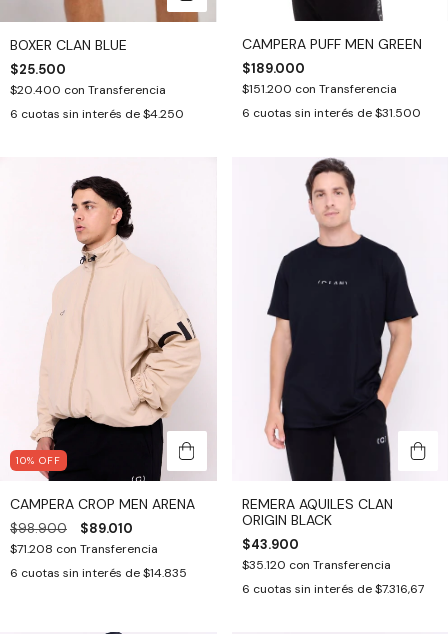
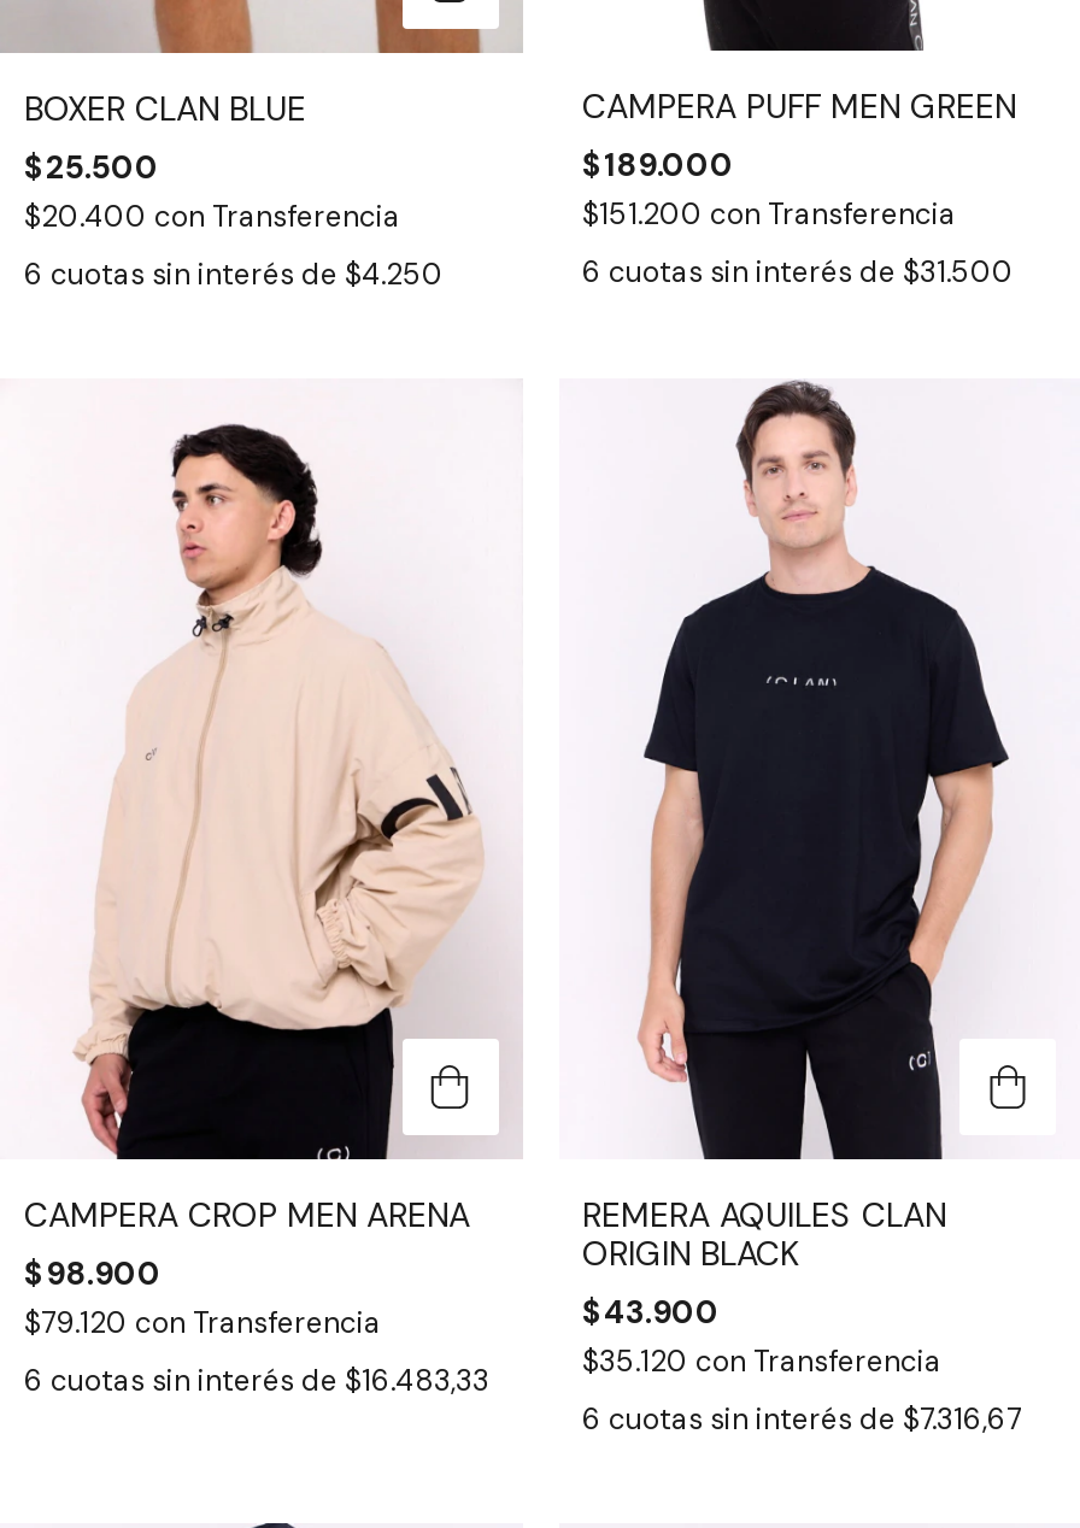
[16,454,61,467] 10% OFF -> none
[10,520,158,557] $89.010 | $71.208 con Transferencia -> [24,1304,381,1343] $79.120 con Transferencia
[10,565,187,581] 6 cuotas sin interés de $14.835 -> [24,1362,489,1401] 6 cuotas sin interés de $16.483,33

